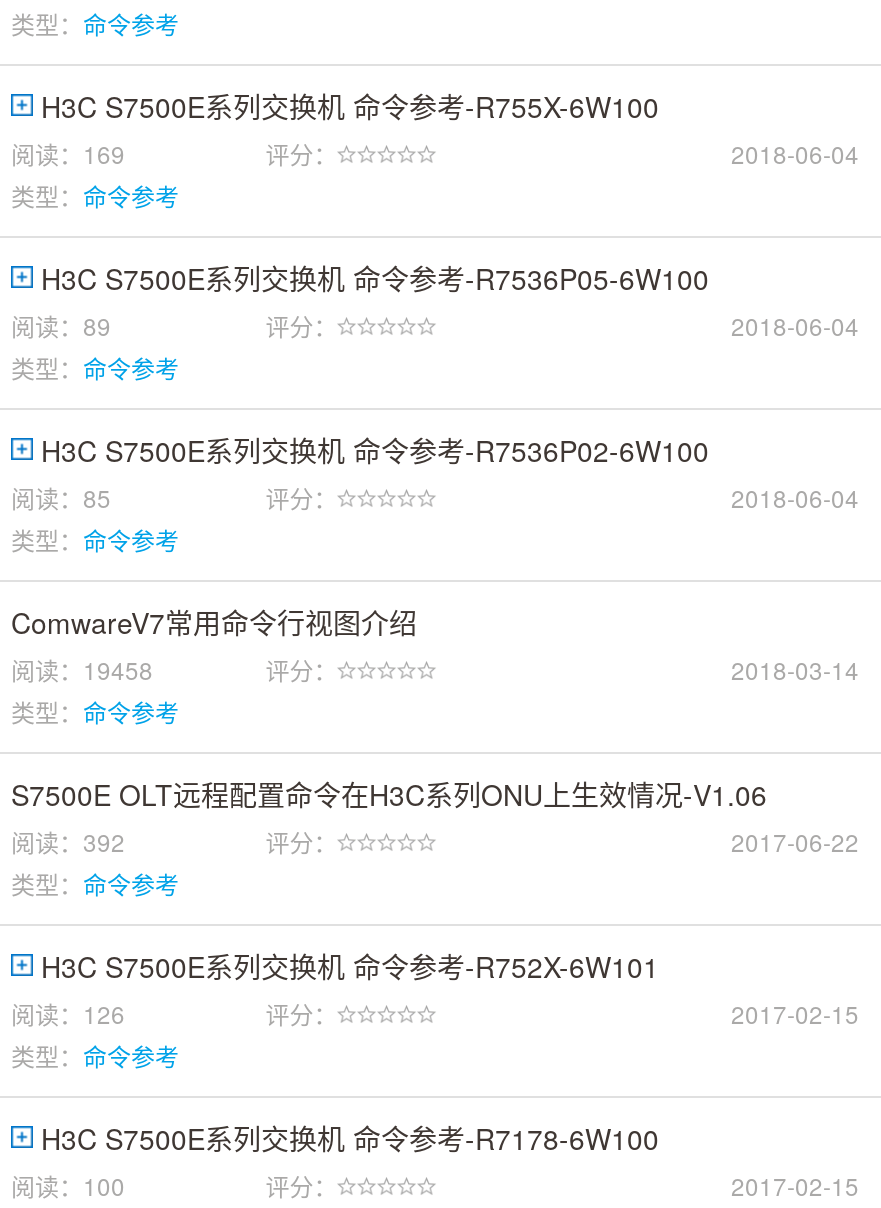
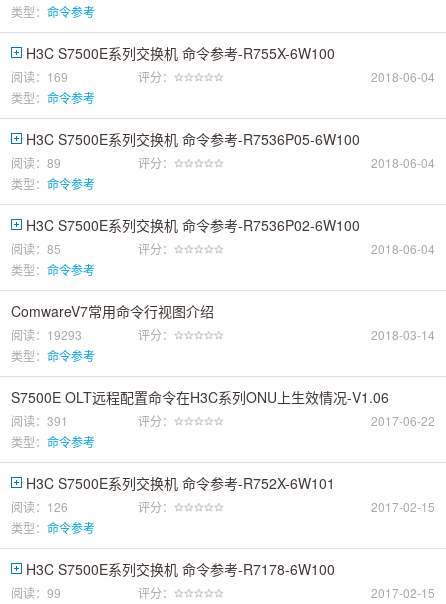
[11,652,153,686] 阅读：19458 -> [11,326,82,343] 阅读：19293
[11,824,125,858] 阅读：392 -> [11,412,68,429] 阅读：391
[11,1168,125,1202] 阅读：100 -> [11,584,61,601] 阅读：99

